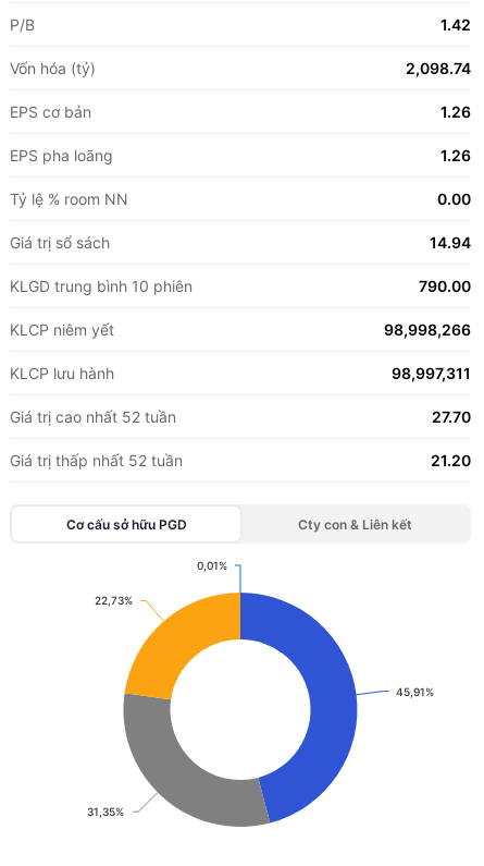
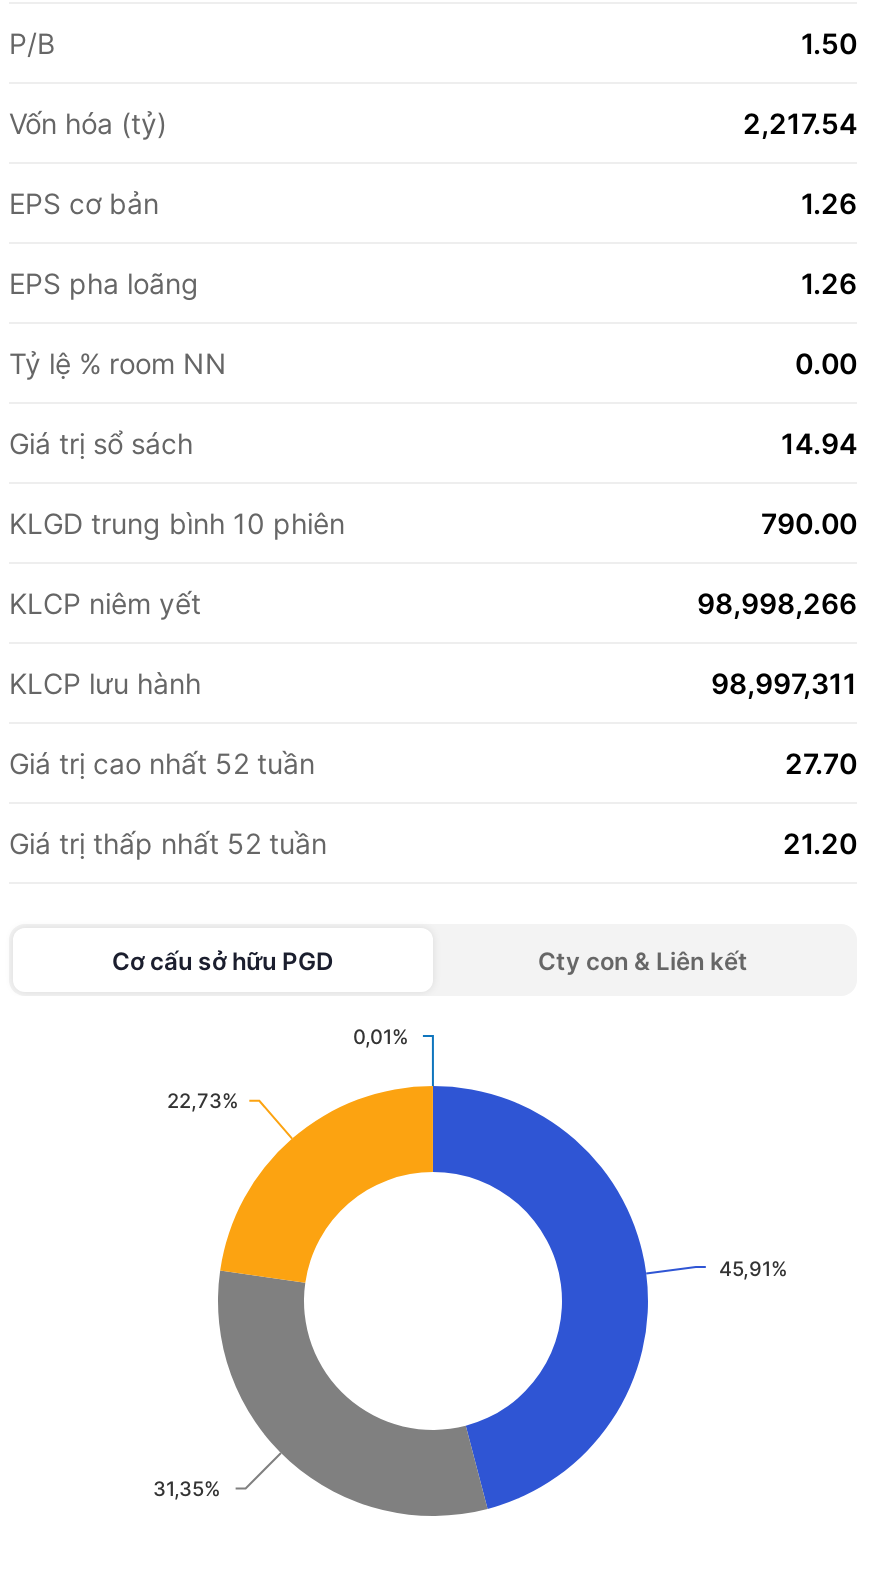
[440,15,471,34] 1.42 -> [801,26,857,60] 1.50
[406,59,471,78] 2,098.74 -> [743,106,857,140] 2,217.54

